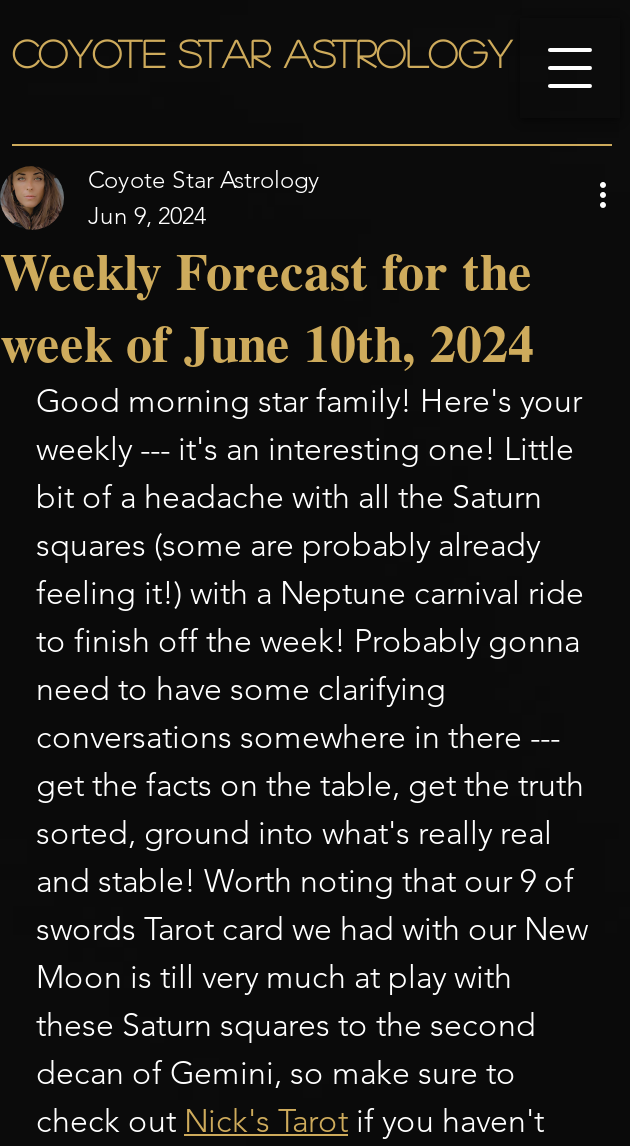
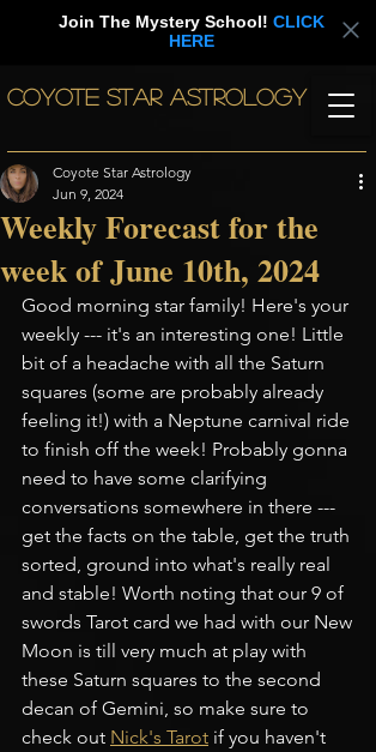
none -> [59,12,325,50] Join The Mystery School! CLICK | HERE

